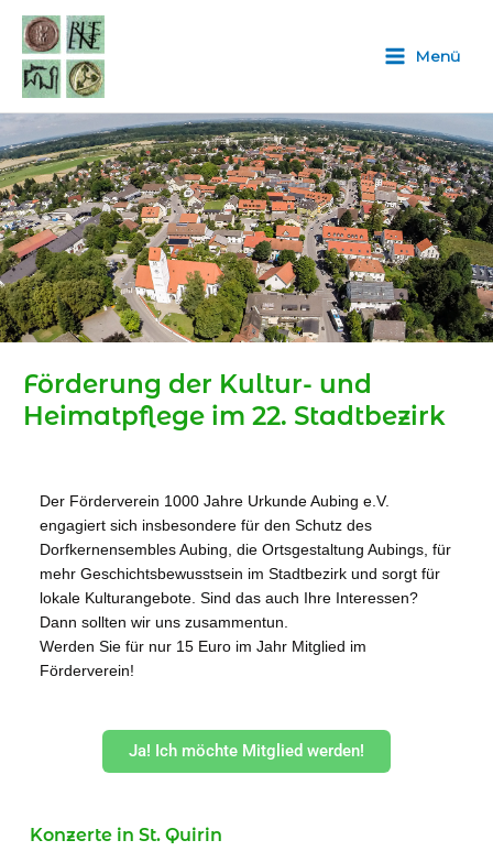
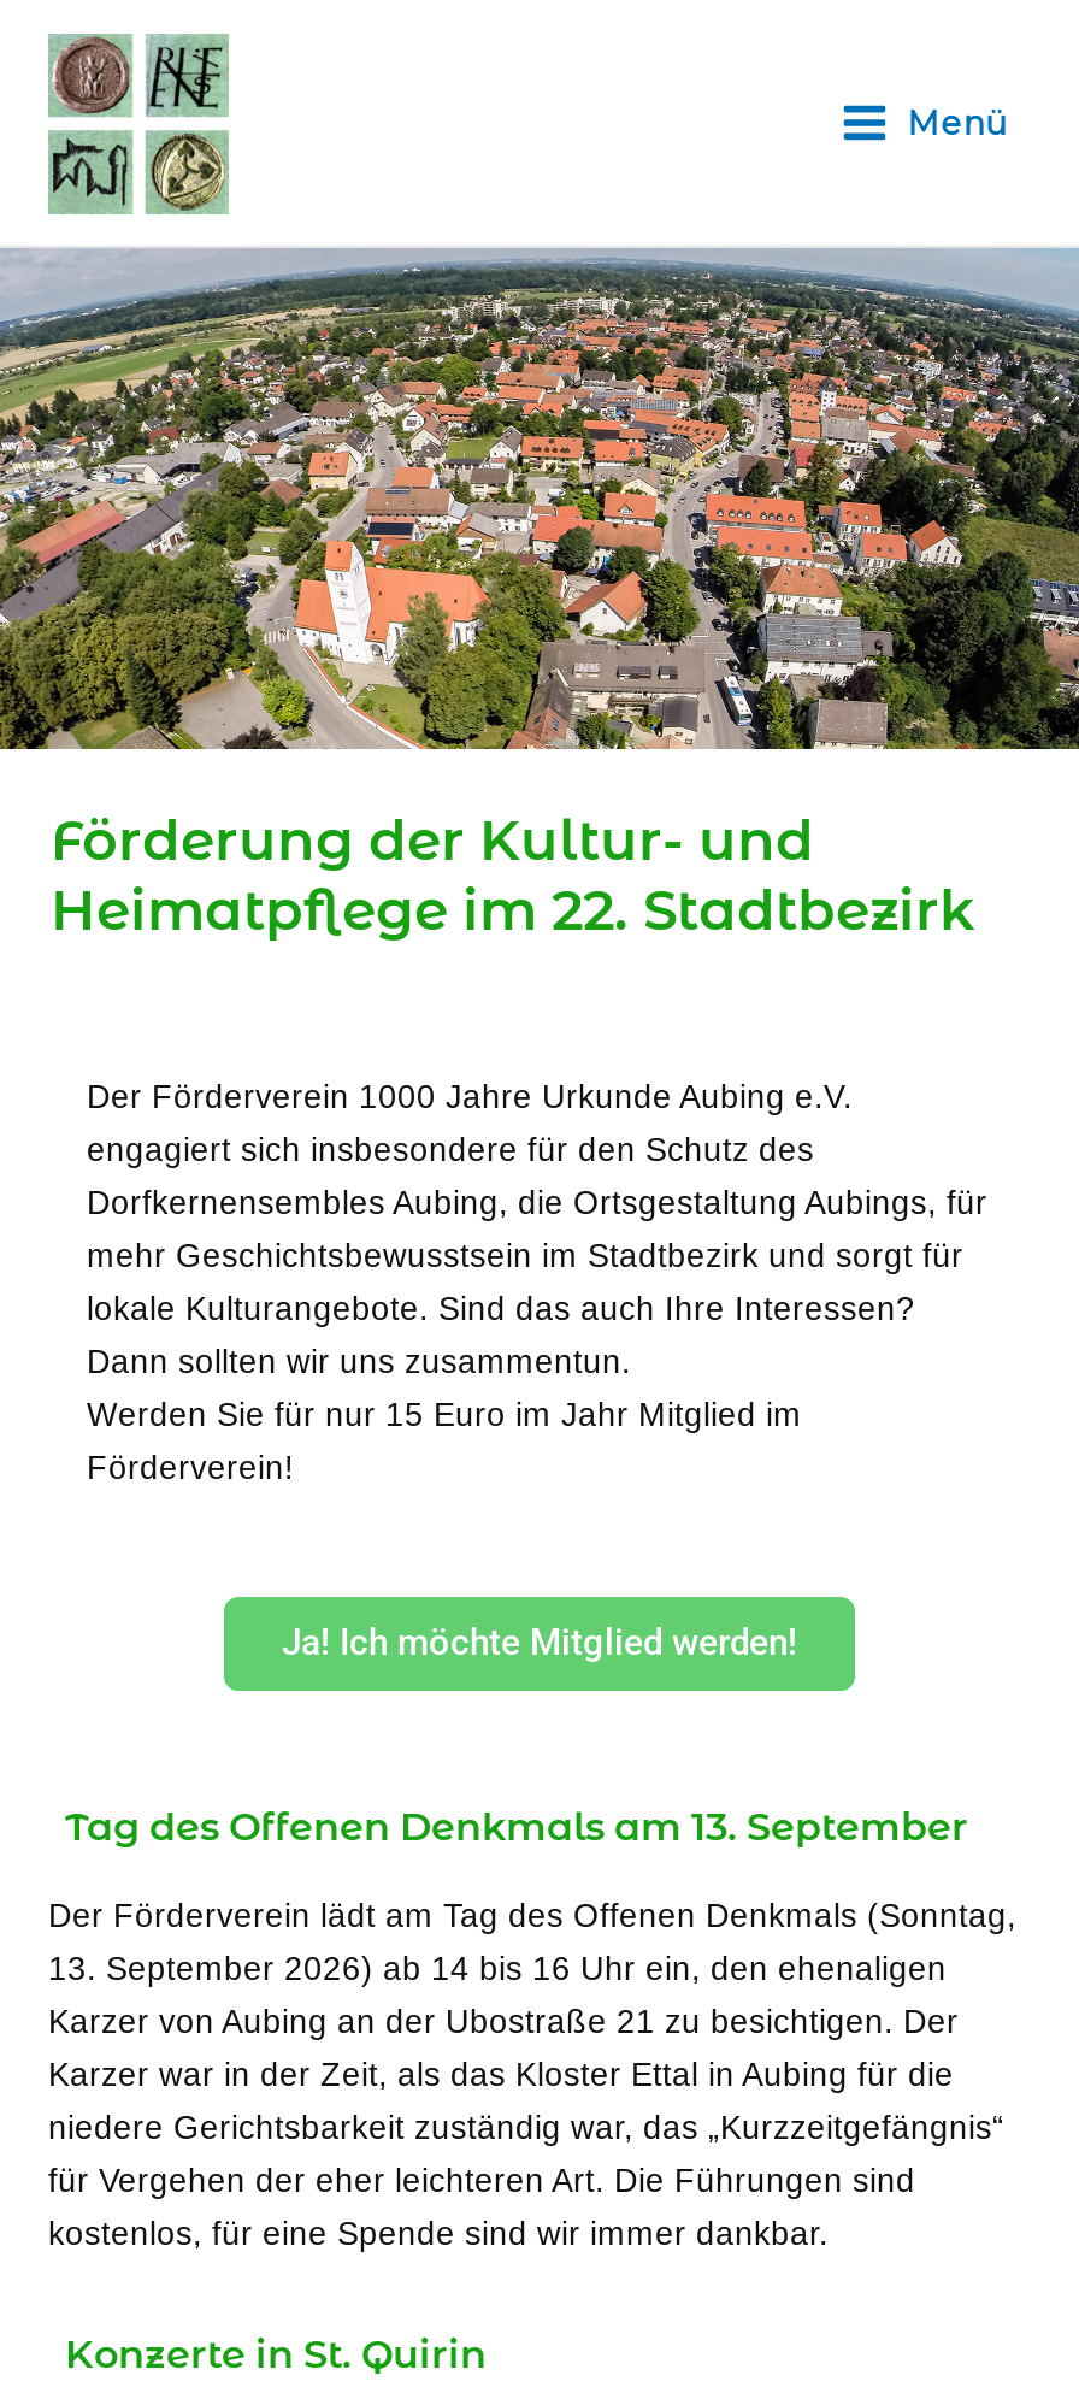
none -> [48,1805,1016,2253] Tag des Offenen Denkmals am 13. September | Der Förderverein lädt am Tag des Offenen Denkmals (Sonntag, | 13. September 2026) ab 14 bis 16 Uhr ein, den ehenaligen | Karzer von Aubing an der Ubostraße 21 zu besichtigen. Der | Karzer war in der Zeit, als das Kloster Ettal in Aubing für die | niedere Gerichtsbarkeit zuständig war, das „Kurzzeitgefängnis“ | für Vergehen der eher leichteren Art. Die Führungen sind | kostenlos, für eine Spende sind wir immer dankbar.

